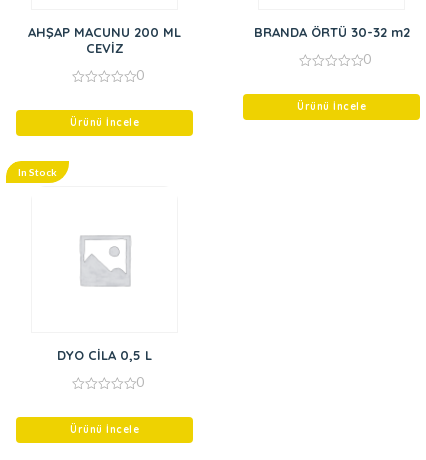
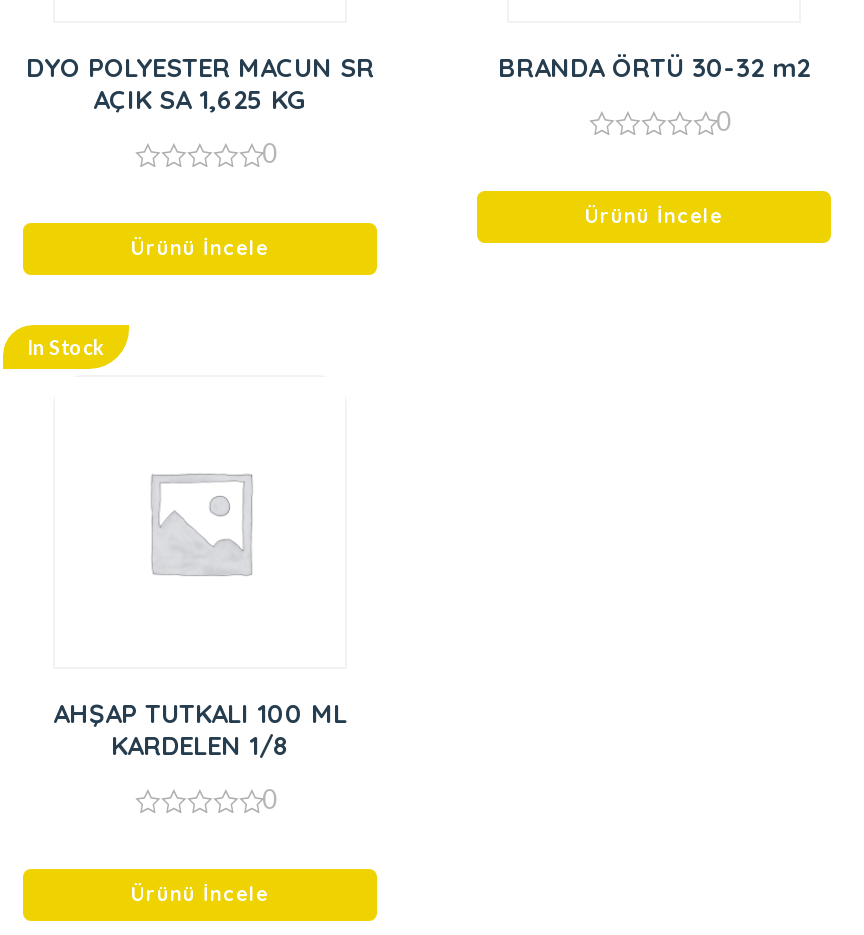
[28,24,181,56] AHŞAP MACUNU 200 ML | CEVİZ -> [26,52,374,116] DYO POLYESTER MACUN SR | AÇIK SA 1,625 KG
[57,347,152,363] DYO CİLA 0,5 L -> [53,698,347,762] AHŞAP TUTKALI 100 ML | KARDELEN 1/8

